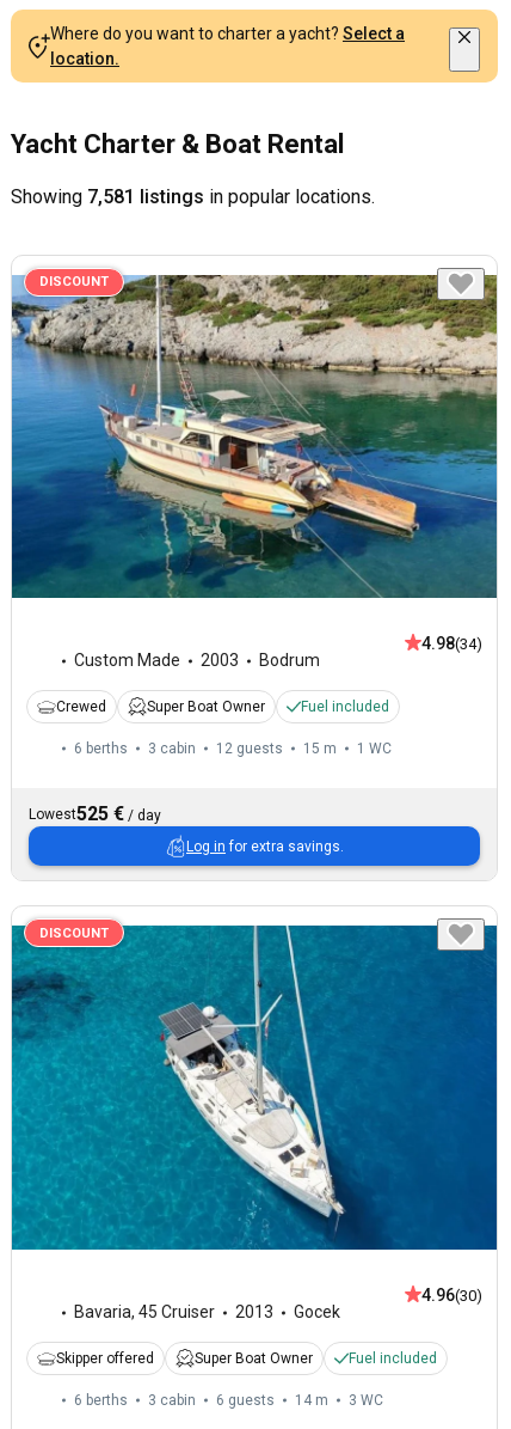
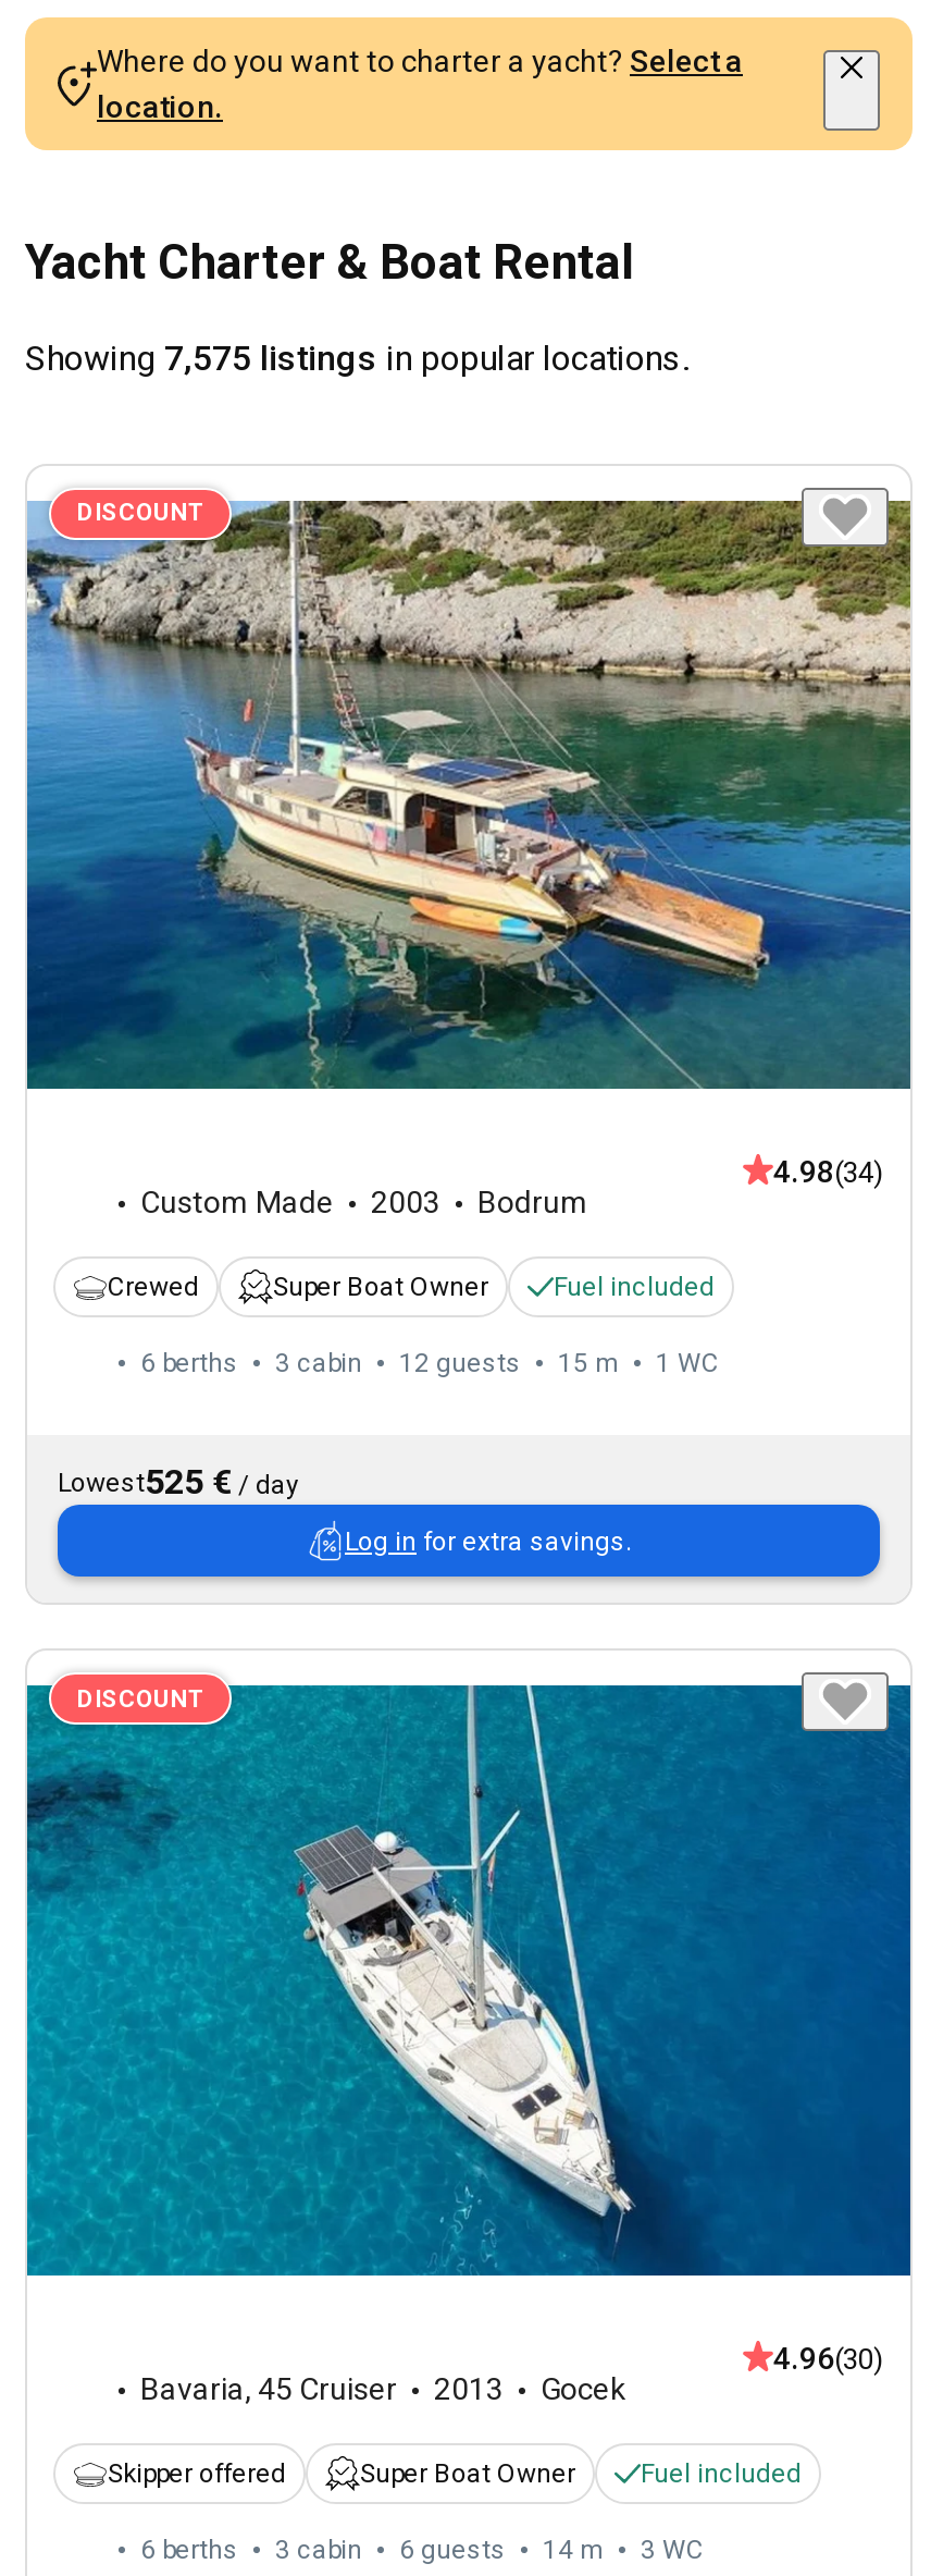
[11,185,375,208] Showing 7,581 listings in popular locations. -> [25,337,688,378] Showing 7,575 listings in popular locations.

